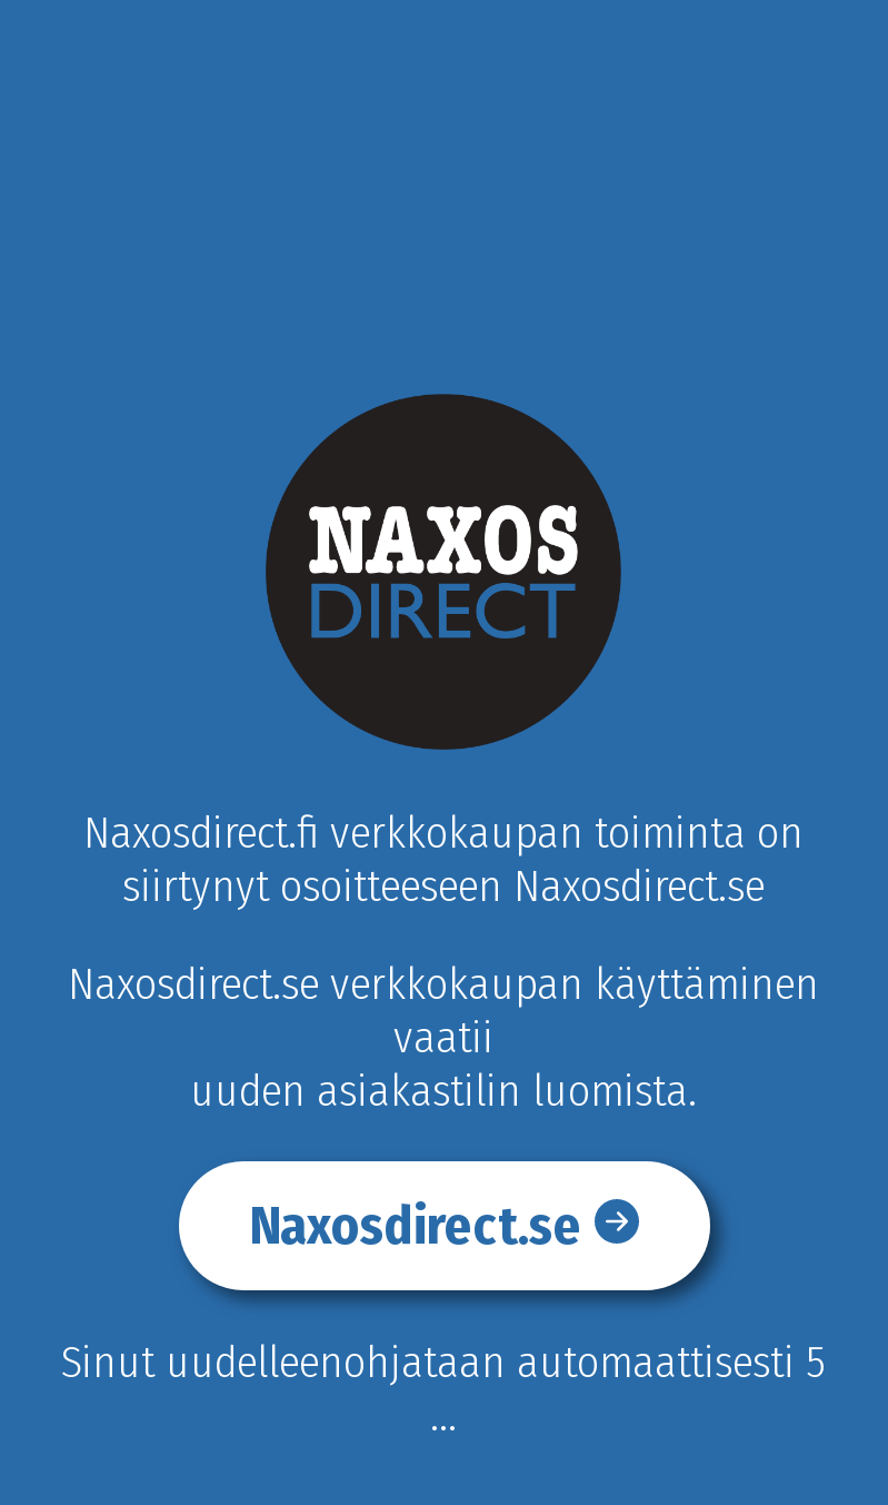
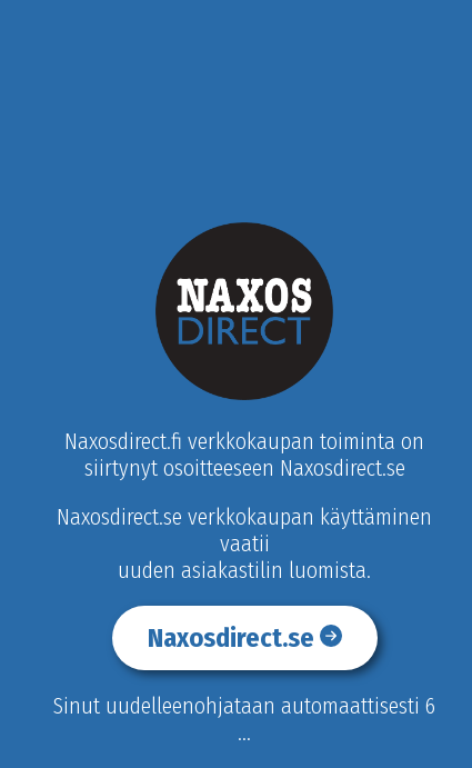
[61,1334,826,1387] Sinut uudelleenohjataan automaattisesti 5 -> [53,692,435,719] Sinut uudelleenohjataan automaattisesti 6

